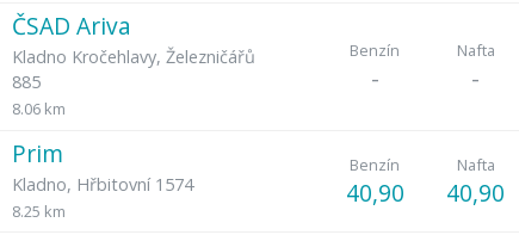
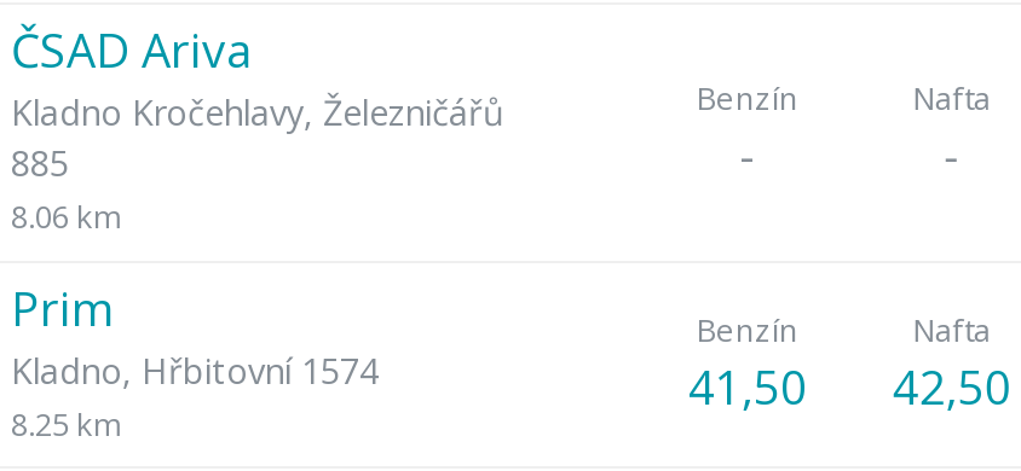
[346,176,404,208] 40,90 -> [688,354,807,419] 41,50
[447,176,505,208] 40,90 -> [892,354,1011,419] 42,50

